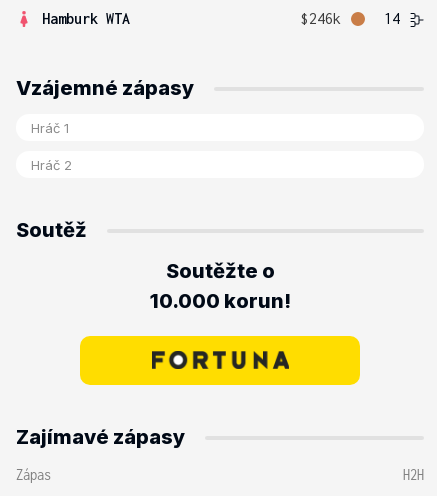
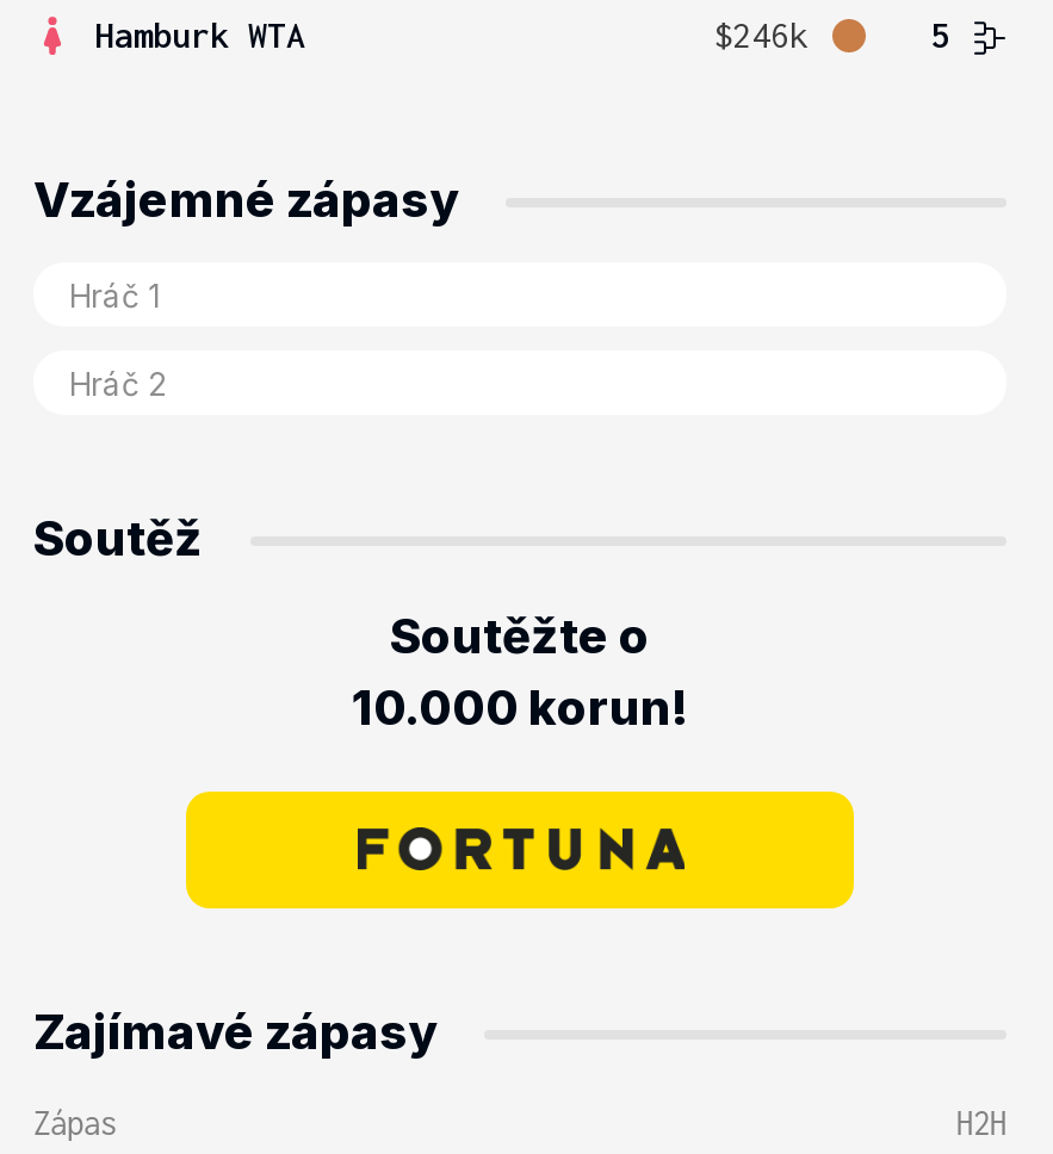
[384,10,400,27] 14 -> [930,14,949,55] 5

